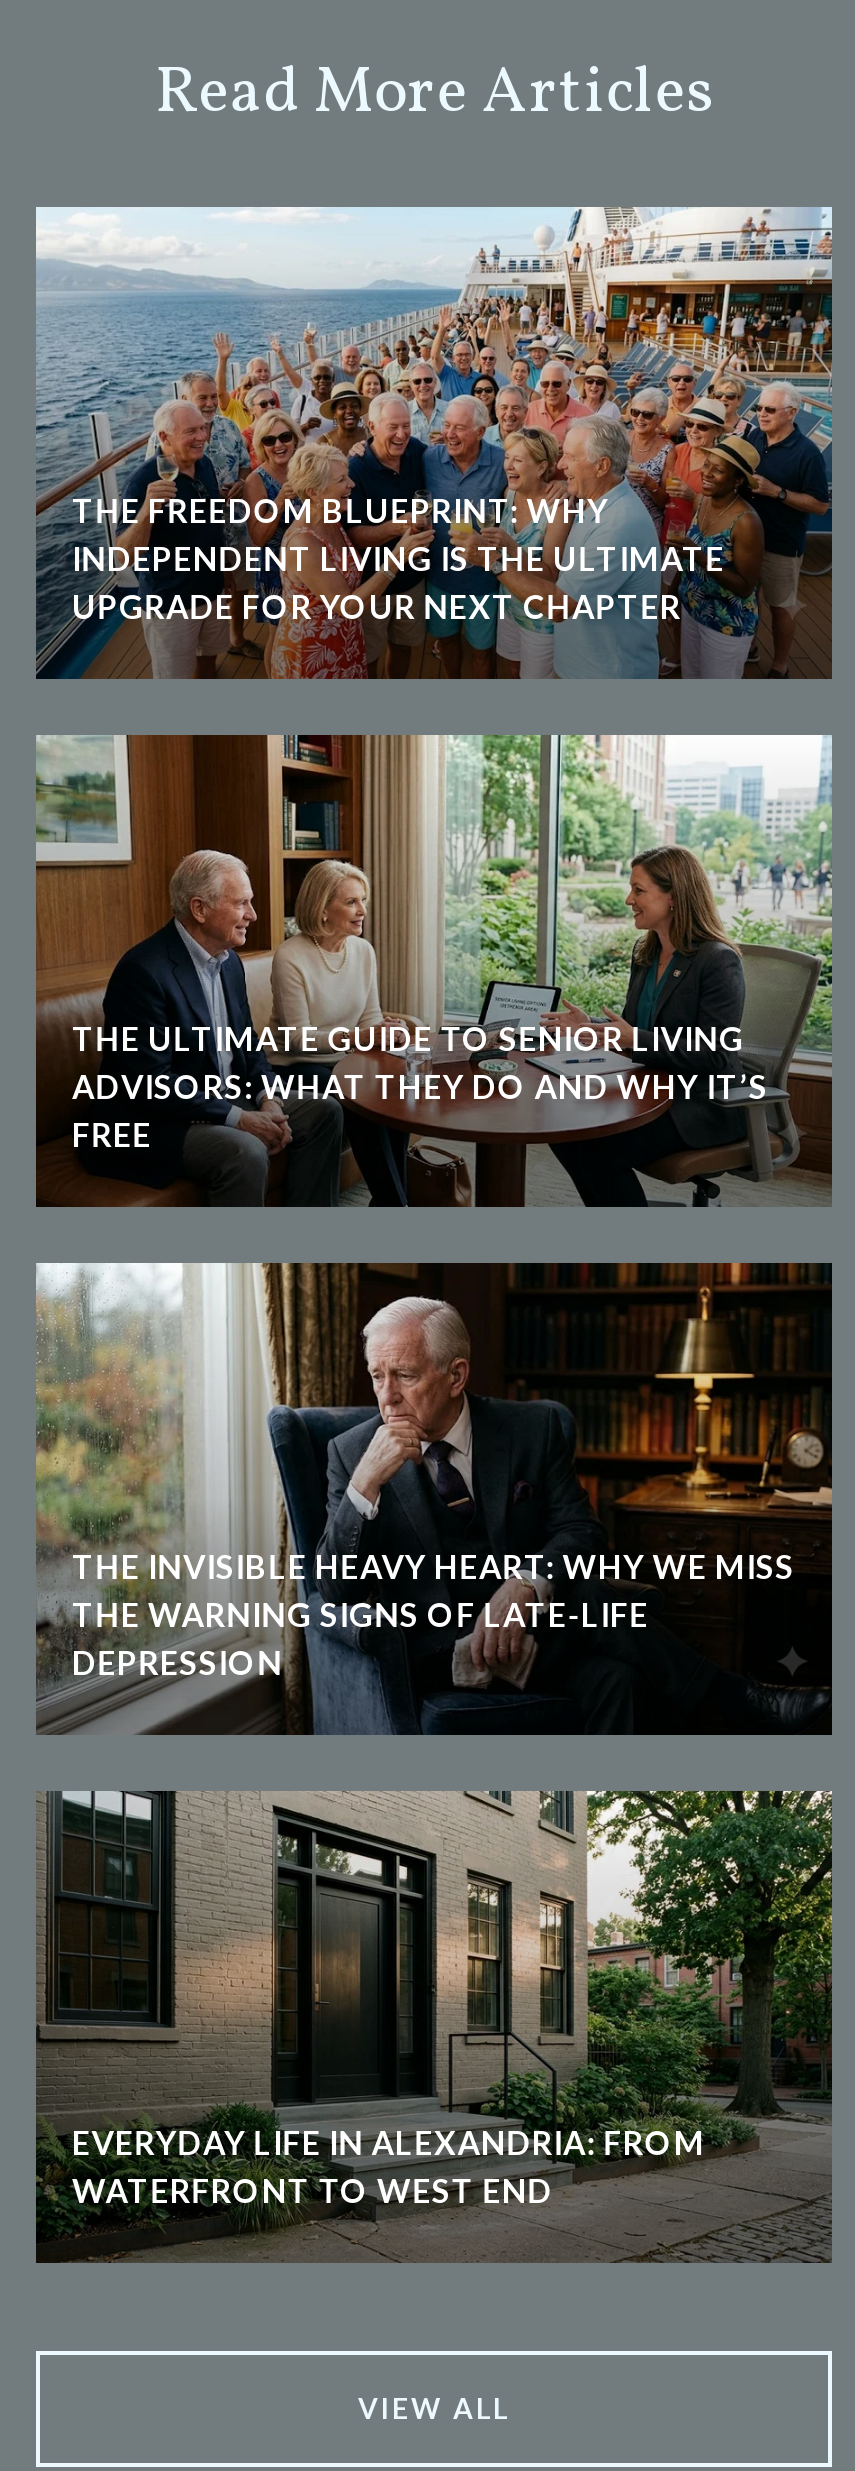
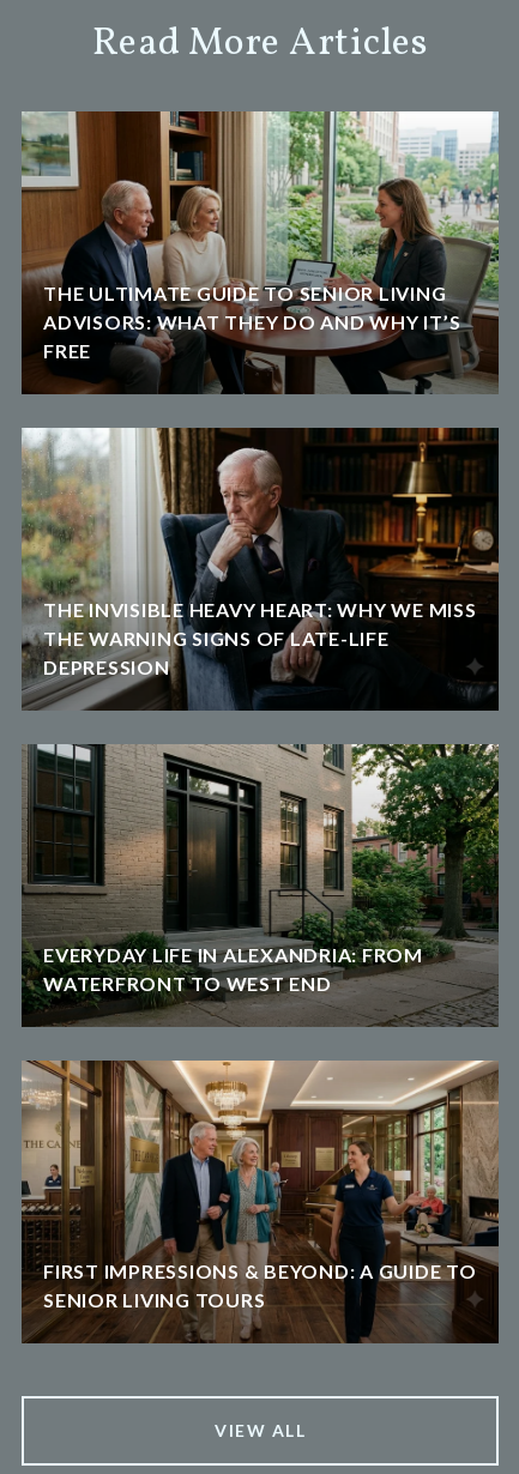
[34,205,834,679] [image] | THE FREEDOM BLUEPRINT: WHY | INDEPENDENT LIVING IS THE ULTIMATE | UPGRADE FOR YOUR NEXT CHAPTER -> none
moved [32,731,836,2209] -> [19,109,501,995]: [image] | THE ULTIMATE GUIDE TO SENIOR LIVING | ADVISORS: WHAT THEY DO AND WHY IT’S | ... | EVERYDAY LIFE IN ALEXANDRIA: FROM | WATERFRONT TO WEST END
none -> [22,1059,499,1343] [image] | FIRST IMPRESSIONS & BEYOND: A GUIDE TO | SENIOR LIVING TOURS

